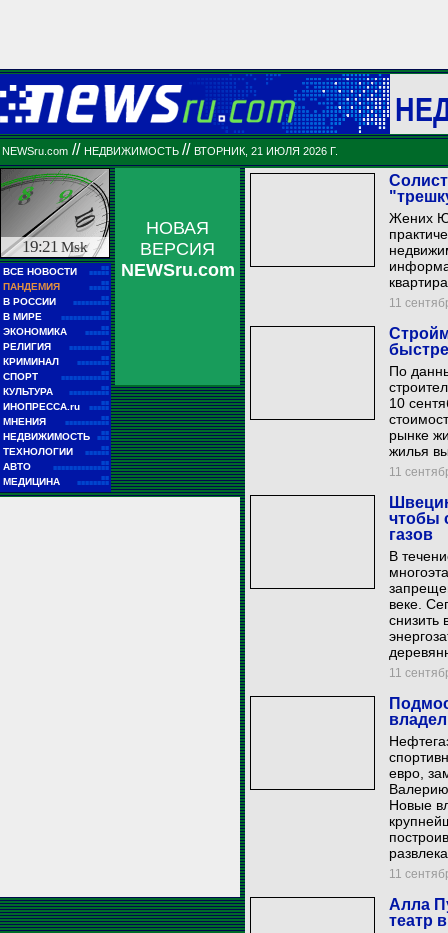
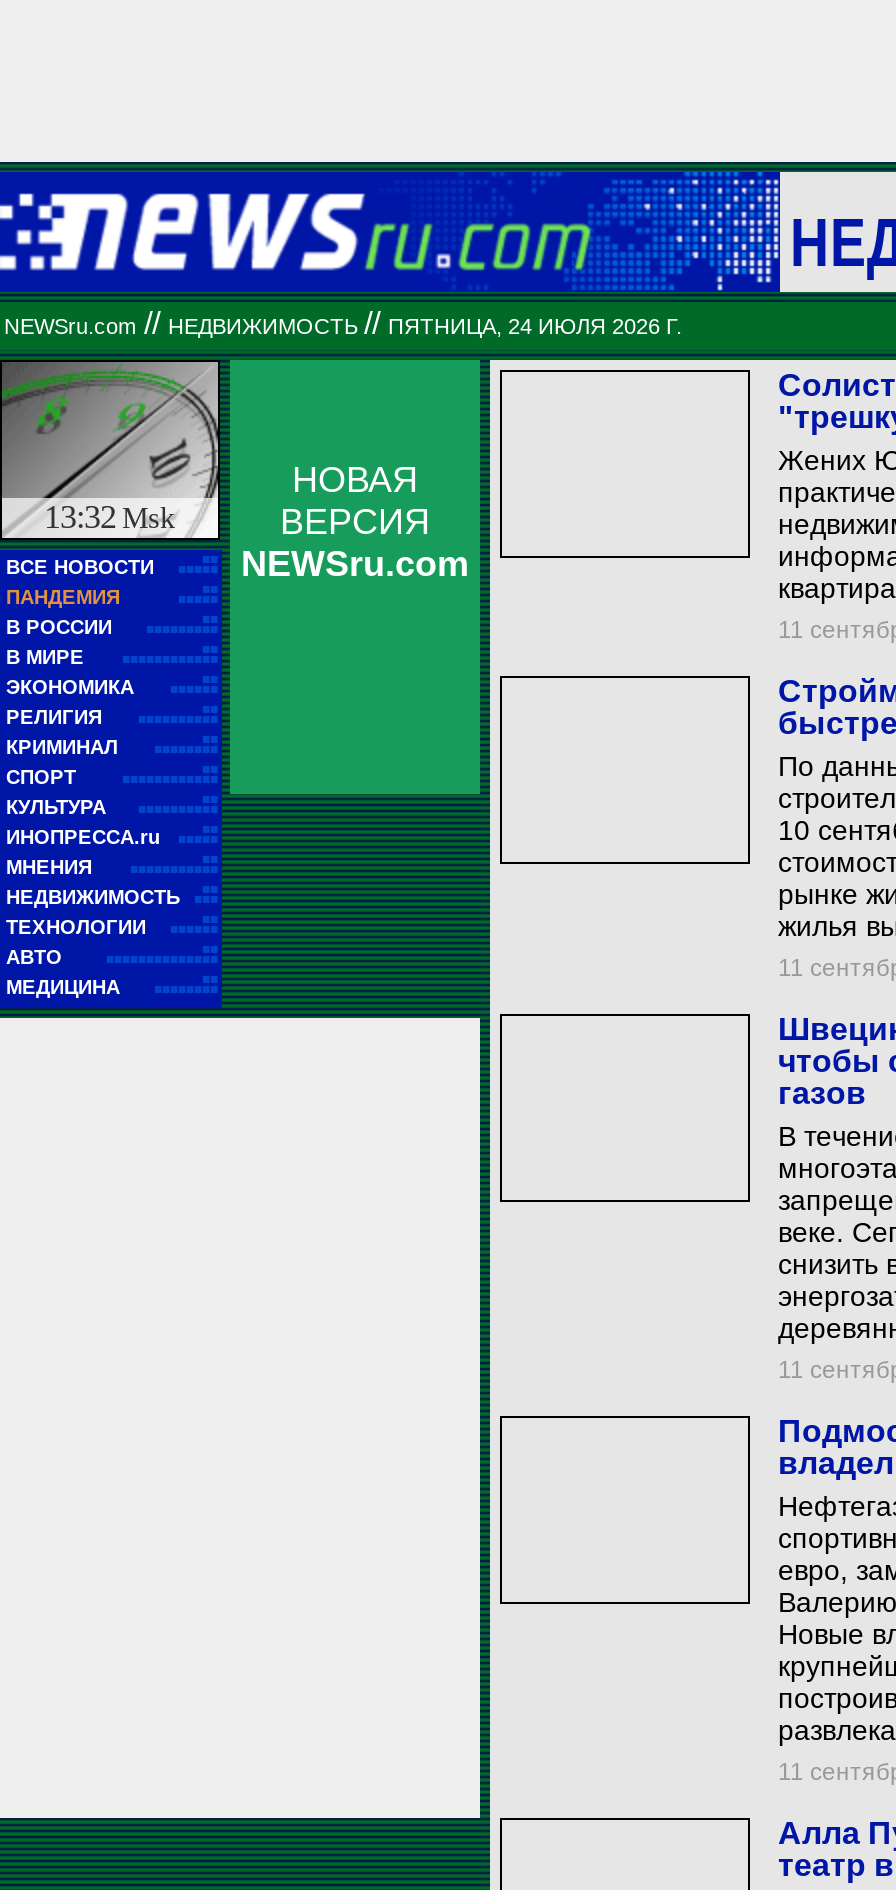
[2,141,338,158] NEWSru.com // НЕДВИЖИМОСТЬ // ВТОРНИК, 21 ИЮЛЯ 2026 Г. -> [4,306,682,340] NEWSru.com // НЕДВИЖИМОСТЬ // ПЯТНИЦА, 24 ИЮЛЯ 2026 Г.
[22,237,88,256] 19:21 Msk -> [44,498,176,536] 13:32 Msk

